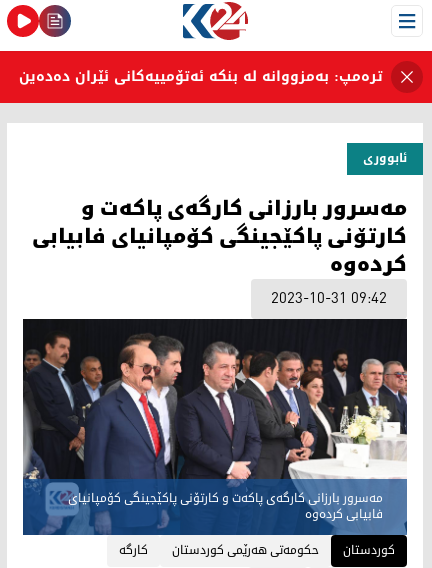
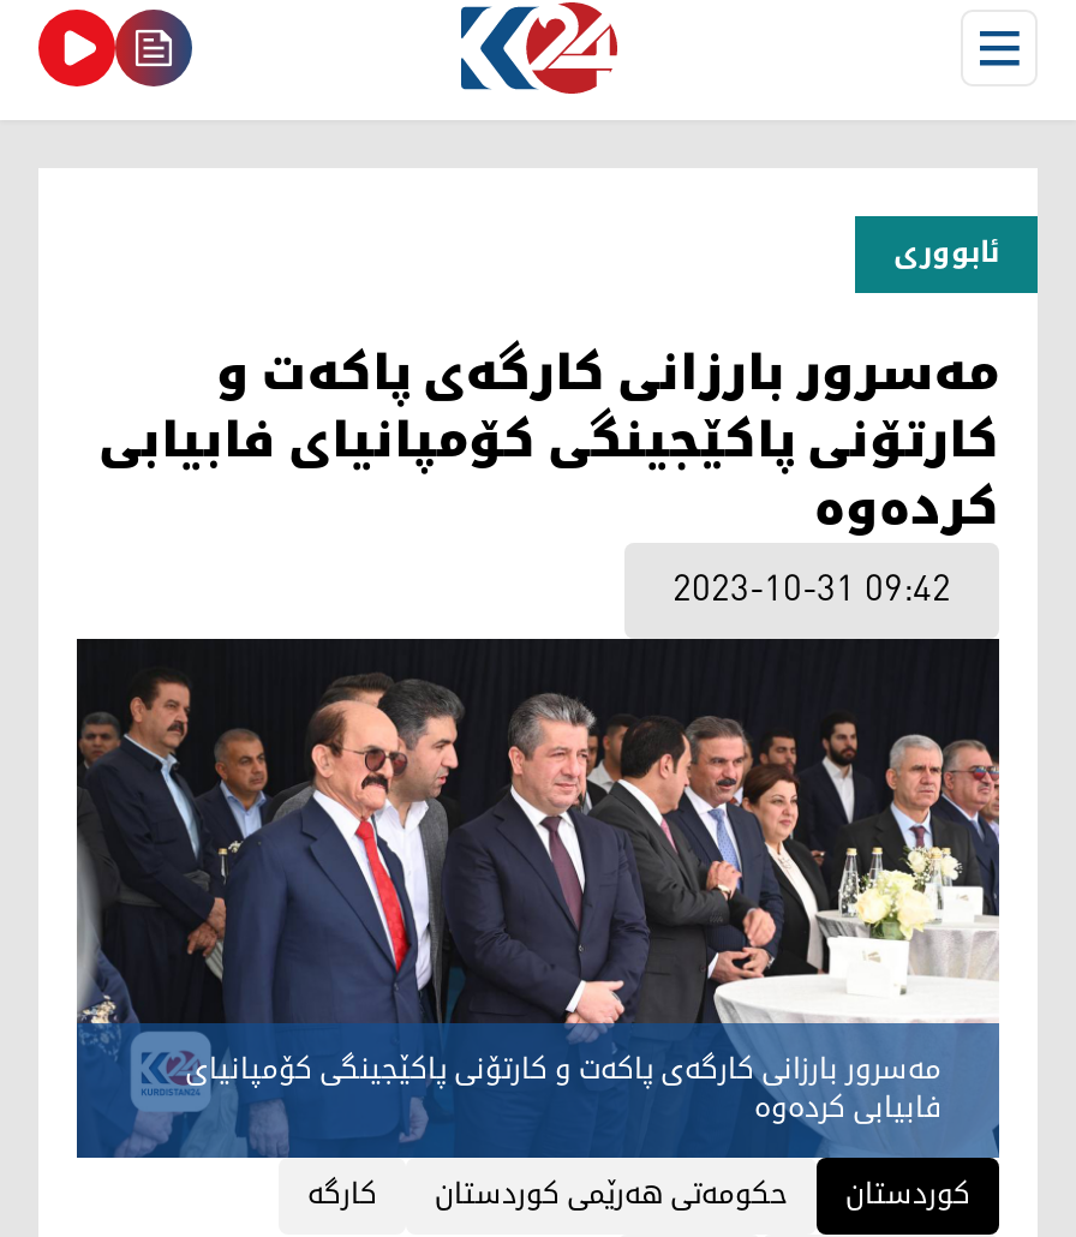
[19,62,383,91] ترەمپ: بەمزووانە لە بنکە ئەتۆمییەکانی ئێران دەدەین -> none

